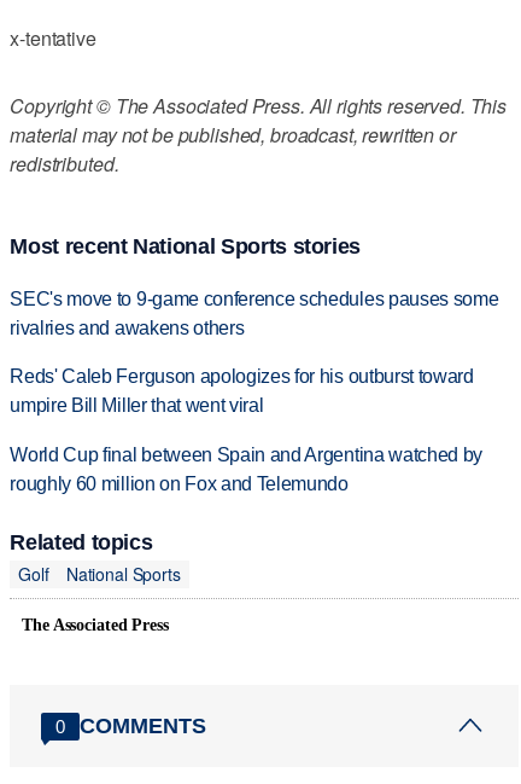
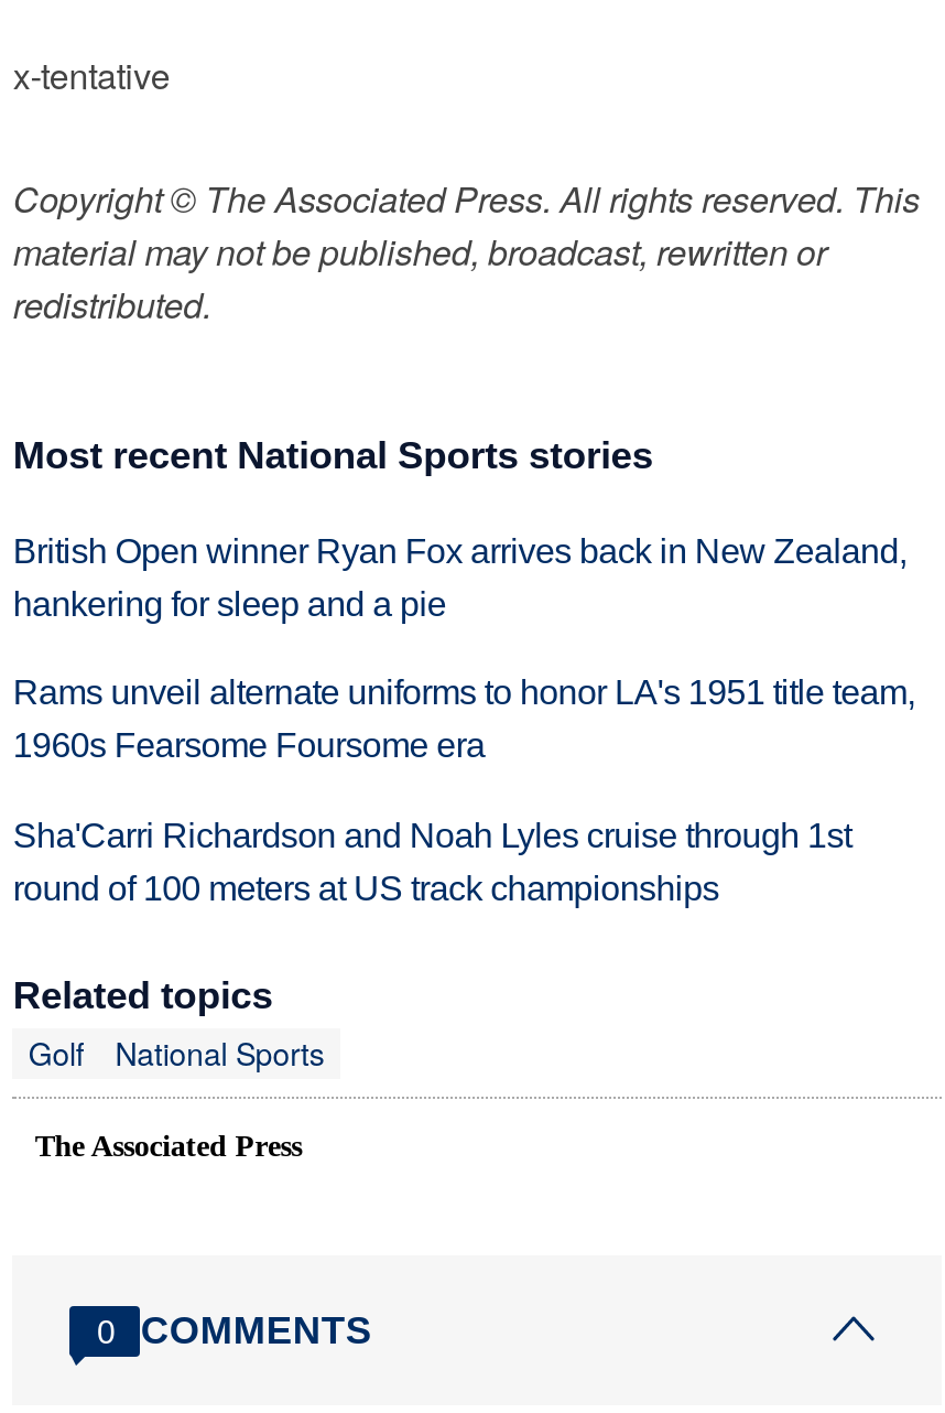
[10,288,499,338] SEC's move to 9-game conference schedules pauses some | rivalries and awakens others -> [13,531,907,622] British Open winner Ryan Fox arrives back in New Zealand, | hankering for sleep and a pie
[10,367,474,416] Reds' Caleb Ferguson apologizes for his outburst toward | umpire Bill Miller that went viral -> [13,674,915,765] Rams unveil alternate uniforms to honor LA's 1951 title team, | 1960s Fearsome Foursome era
[10,445,483,494] World Cup final between Spain and Argentina watched by | roughly 60 million on Fox and Telemundo -> [13,817,852,908] Sha'Carri Richardson and Noah Lyles cruise through 1st | round of 100 meters at US track championships

